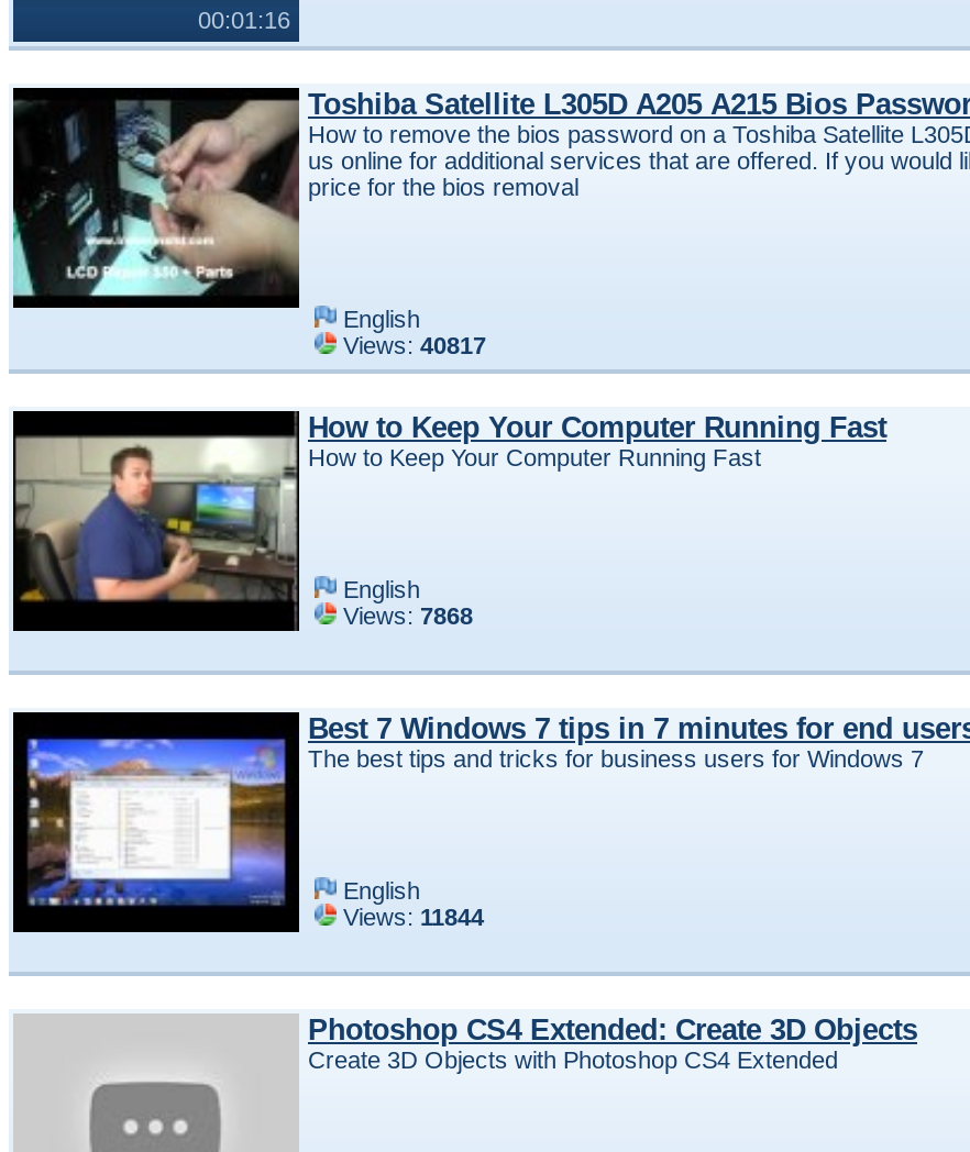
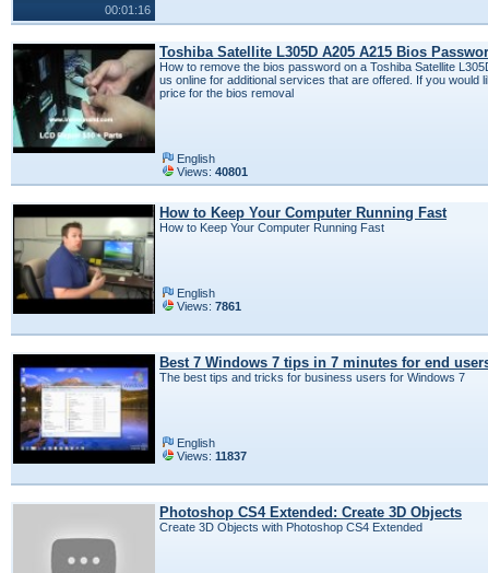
[337,332,486,358] Views: 40817 -> [174,165,248,178] Views: 40801
[337,602,473,629] Views: 7868 -> [174,300,241,313] Views: 7861
[337,904,484,930] Views: 11844 -> [174,449,247,463] Views: 11837

